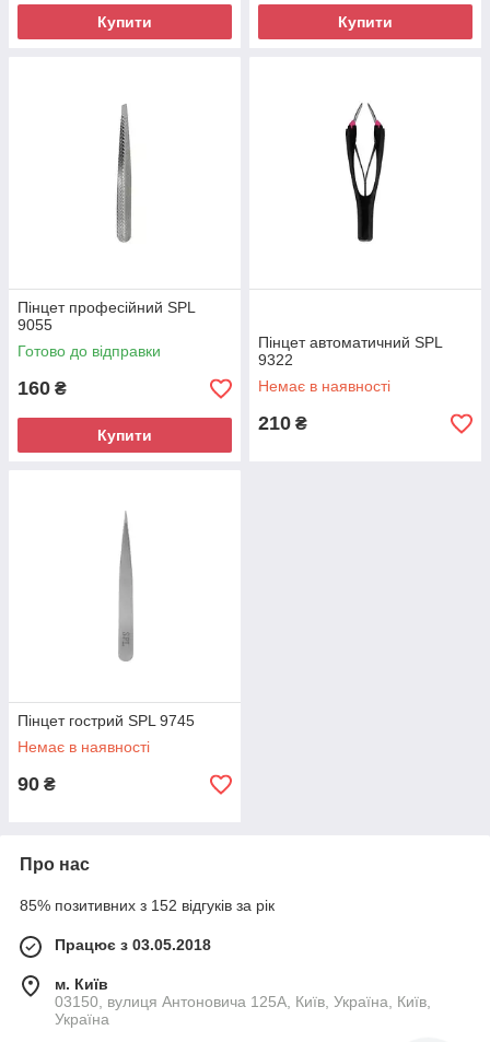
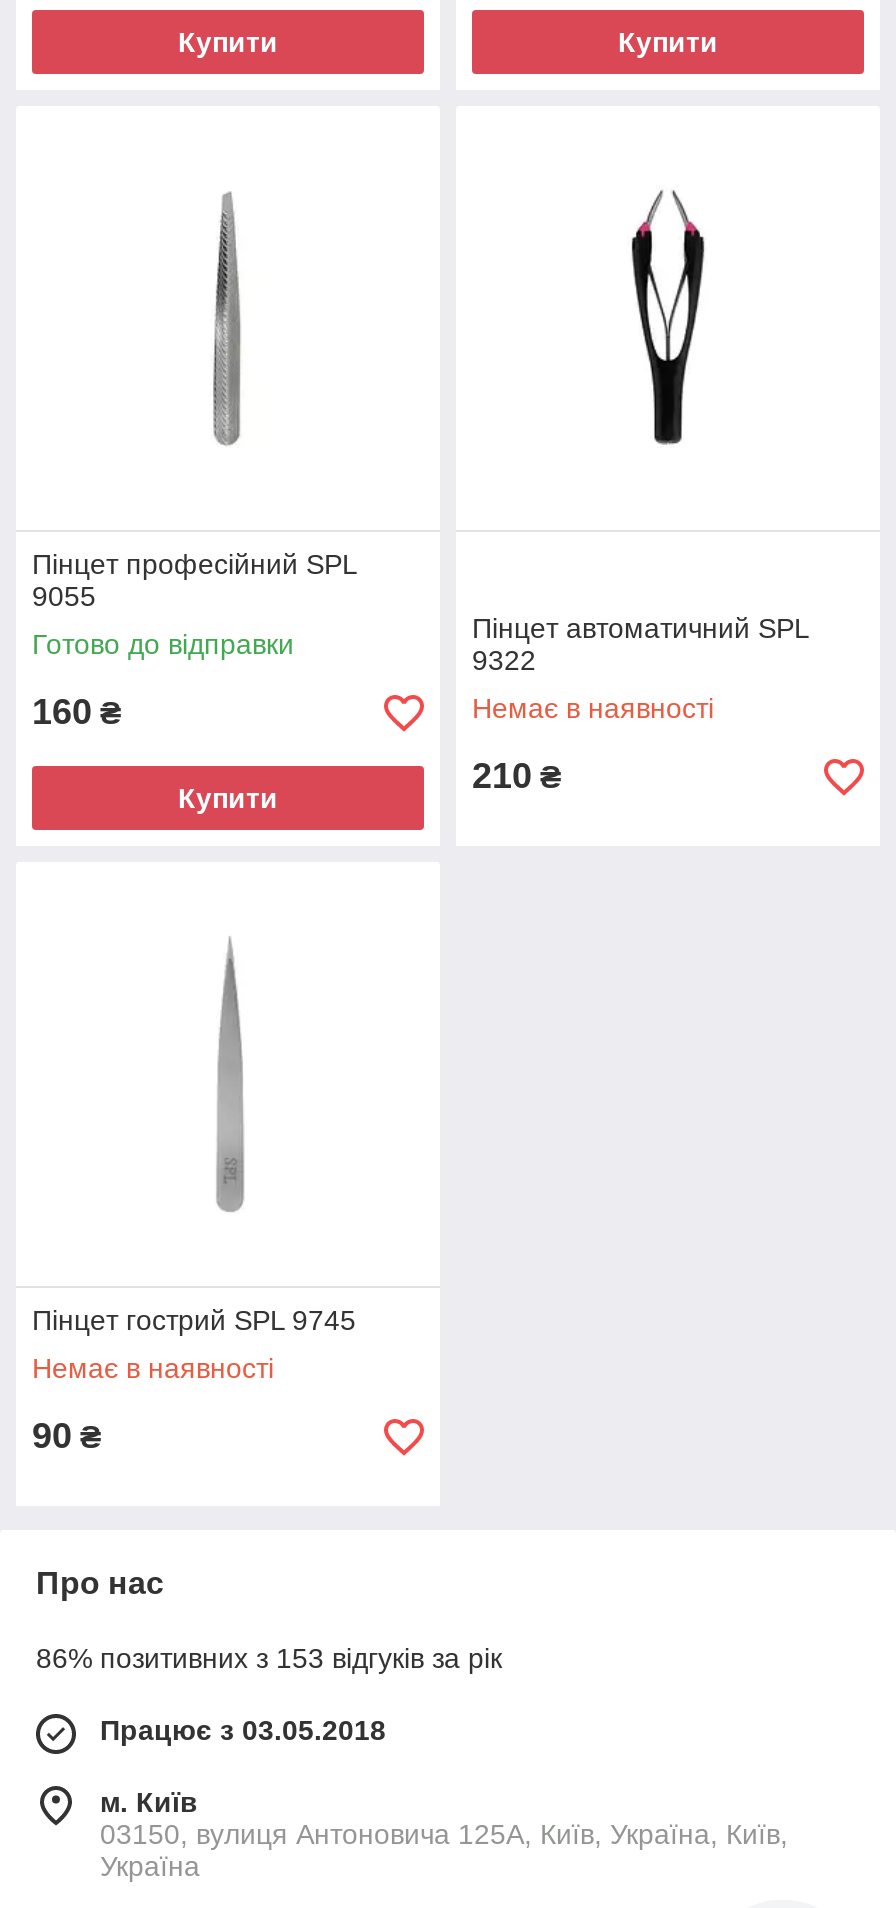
[20,897,275,914] 85% позитивних з 152 відгуків за рік -> [36,1642,502,1674] 86% позитивних з 153 відгуків за рік

